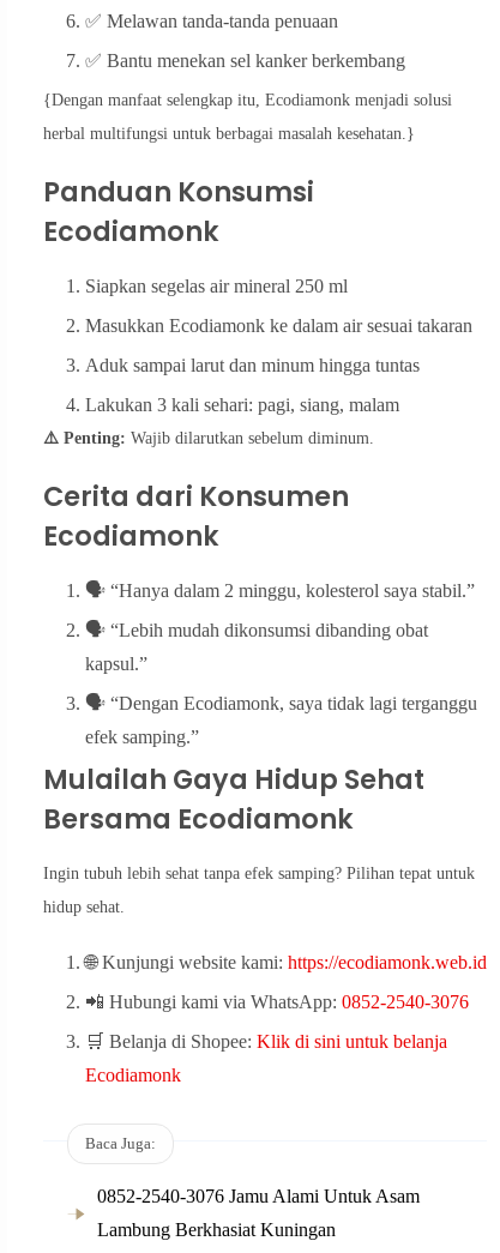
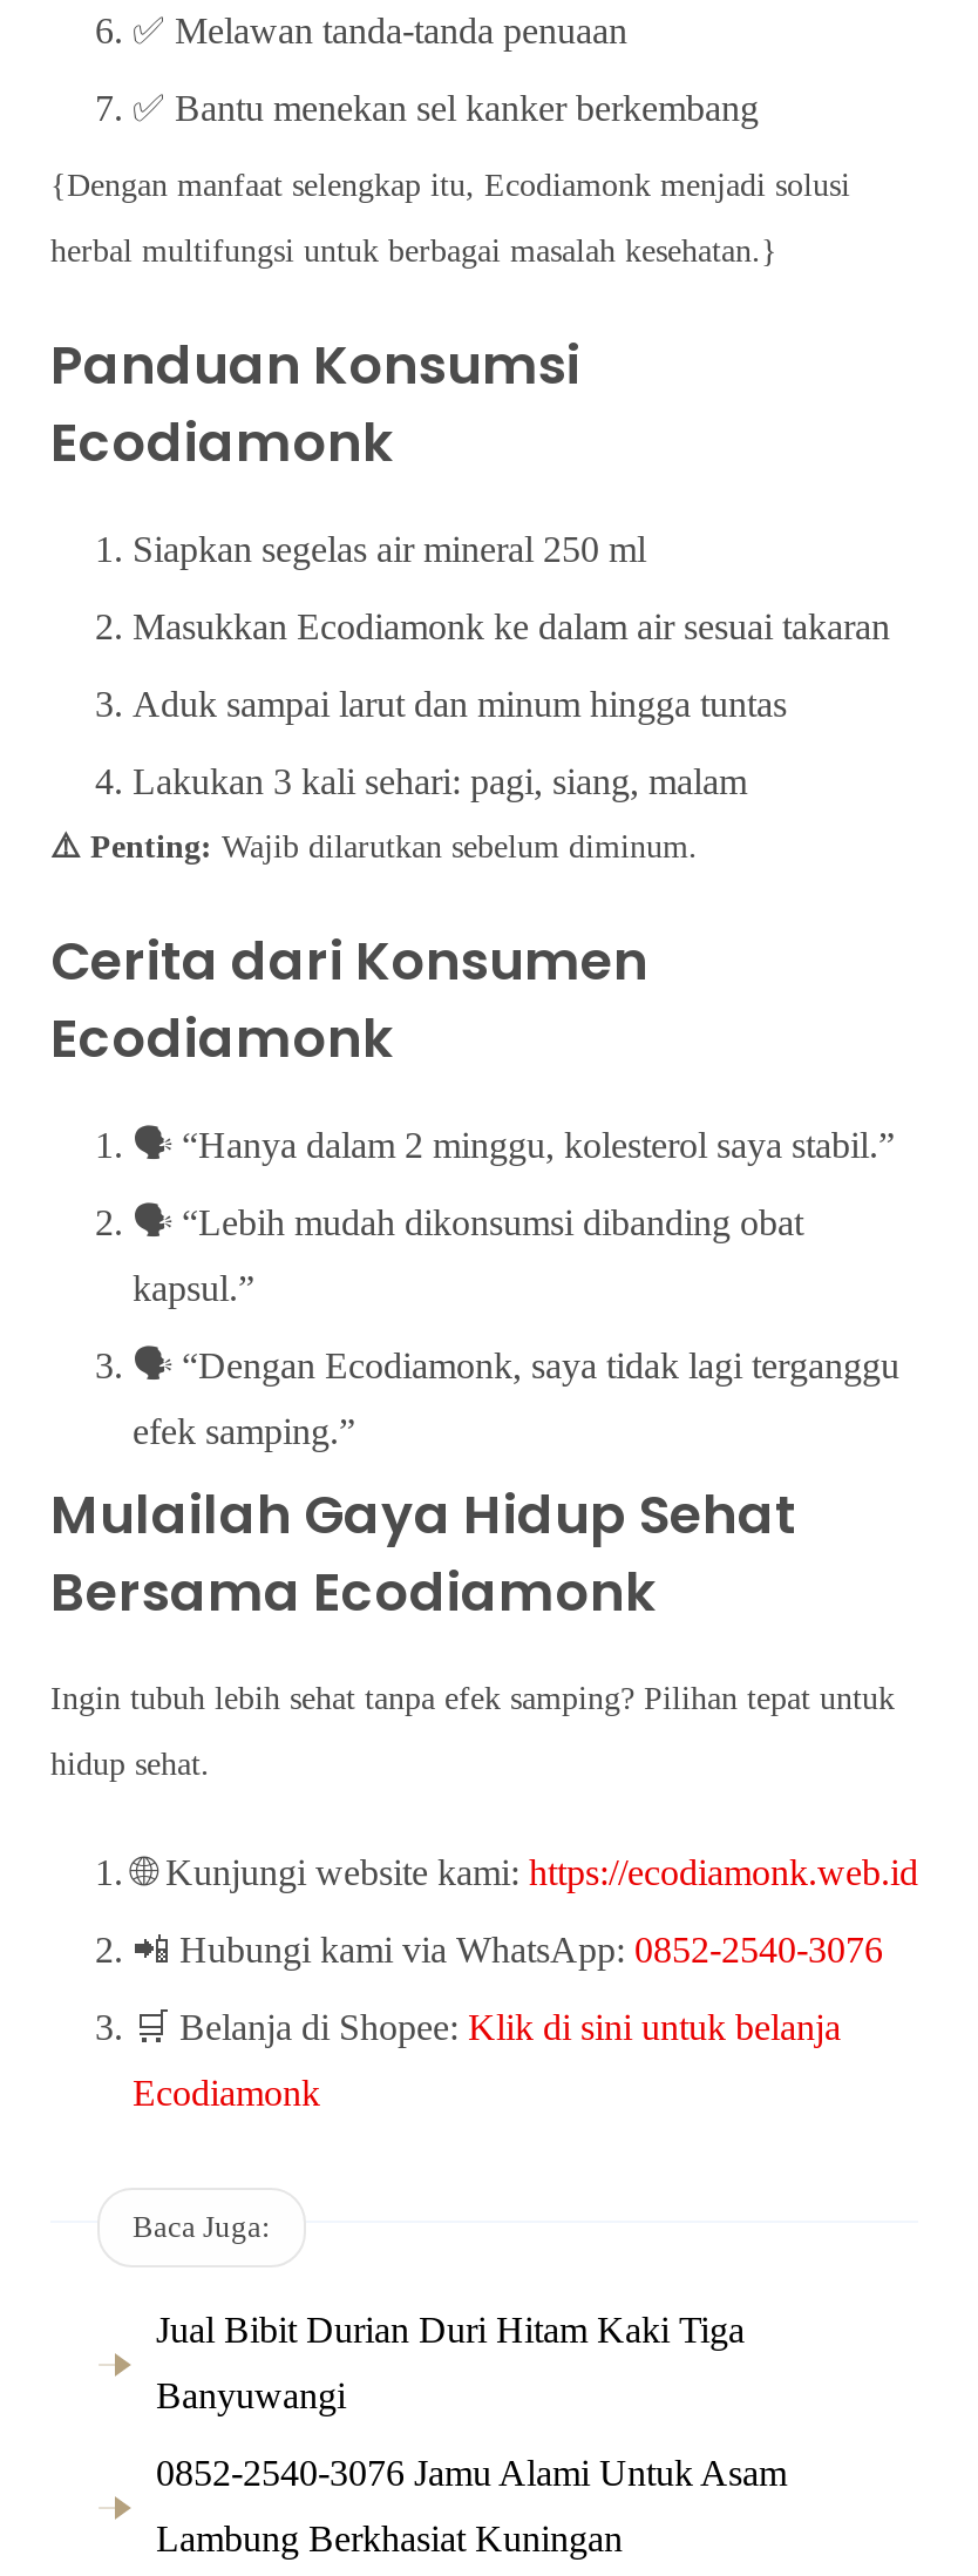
none -> [156,2310,745,2416] Jual Bibit Durian Duri Hitam Kaki Tiga | Banyuwangi

